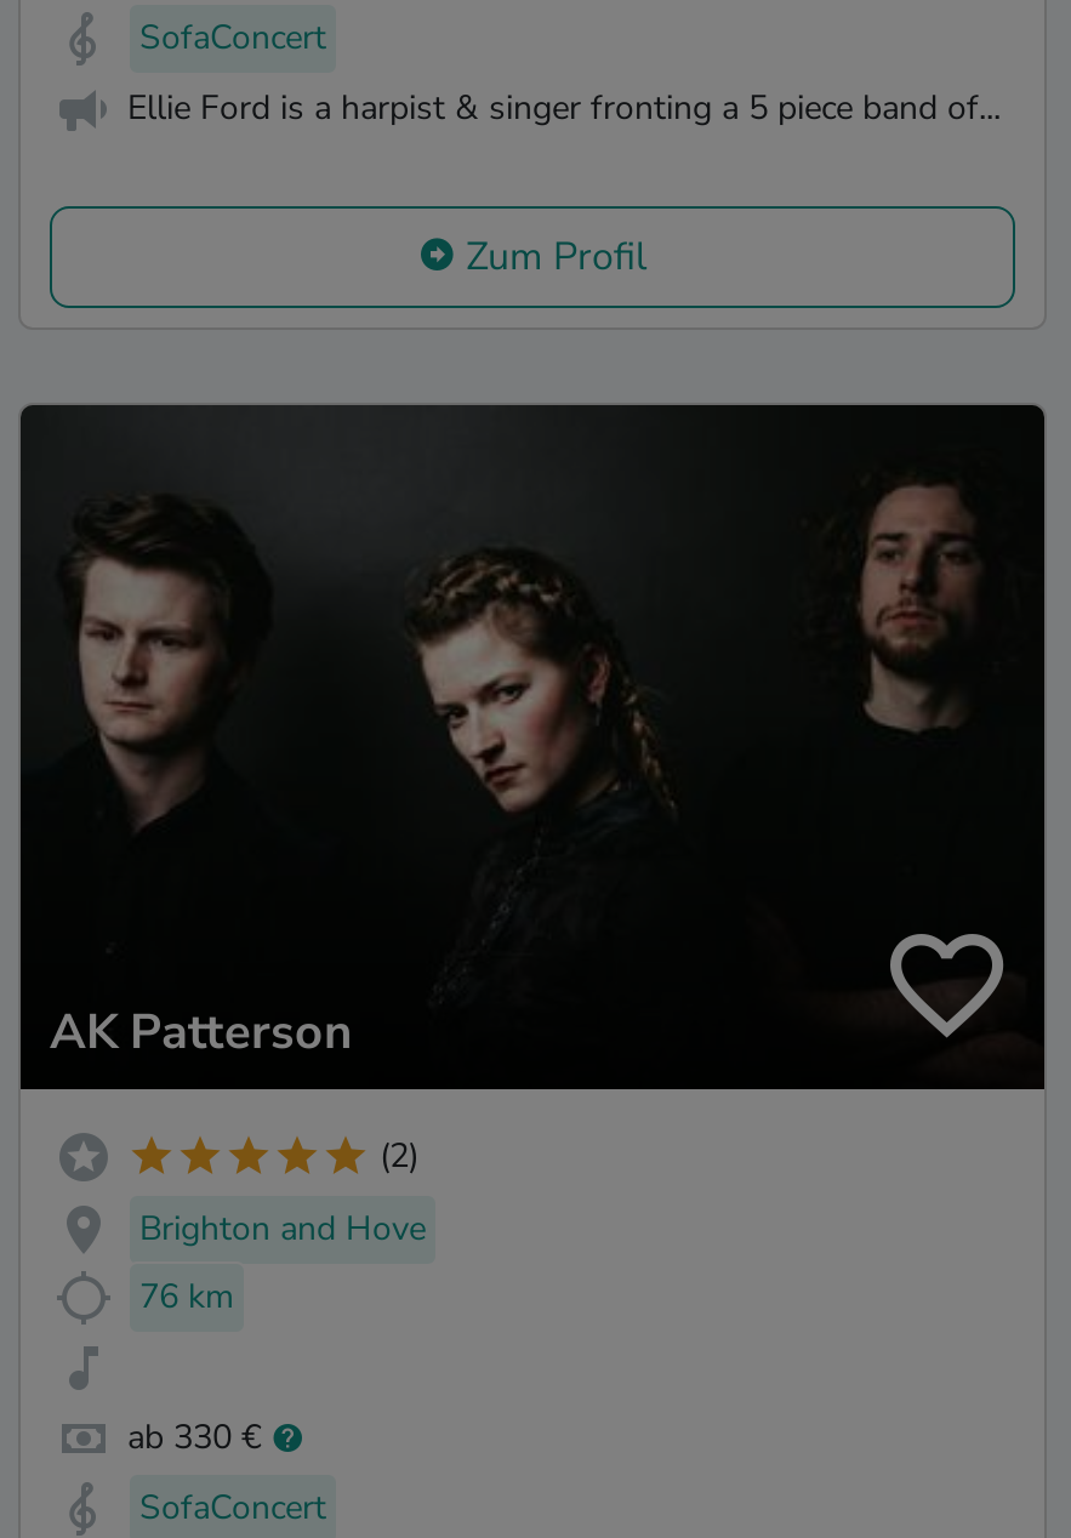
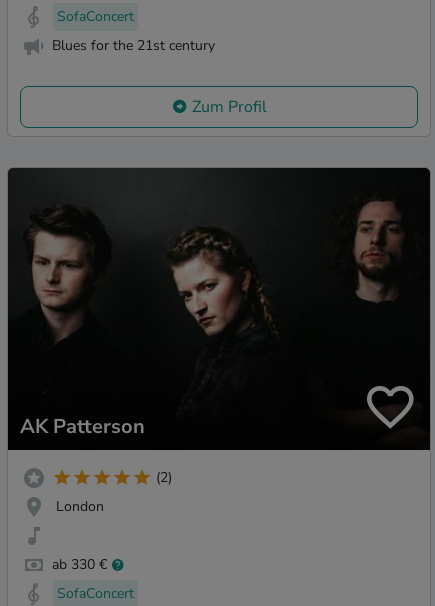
[127,84,1001,130] Ellie Ford is a harpist & singer fronting a 5 piece band of... -> [52,35,215,54] Blues for the 21st century
[139,1204,426,1320] Brighton and Hove | 76 km -> [56,497,104,516] London

